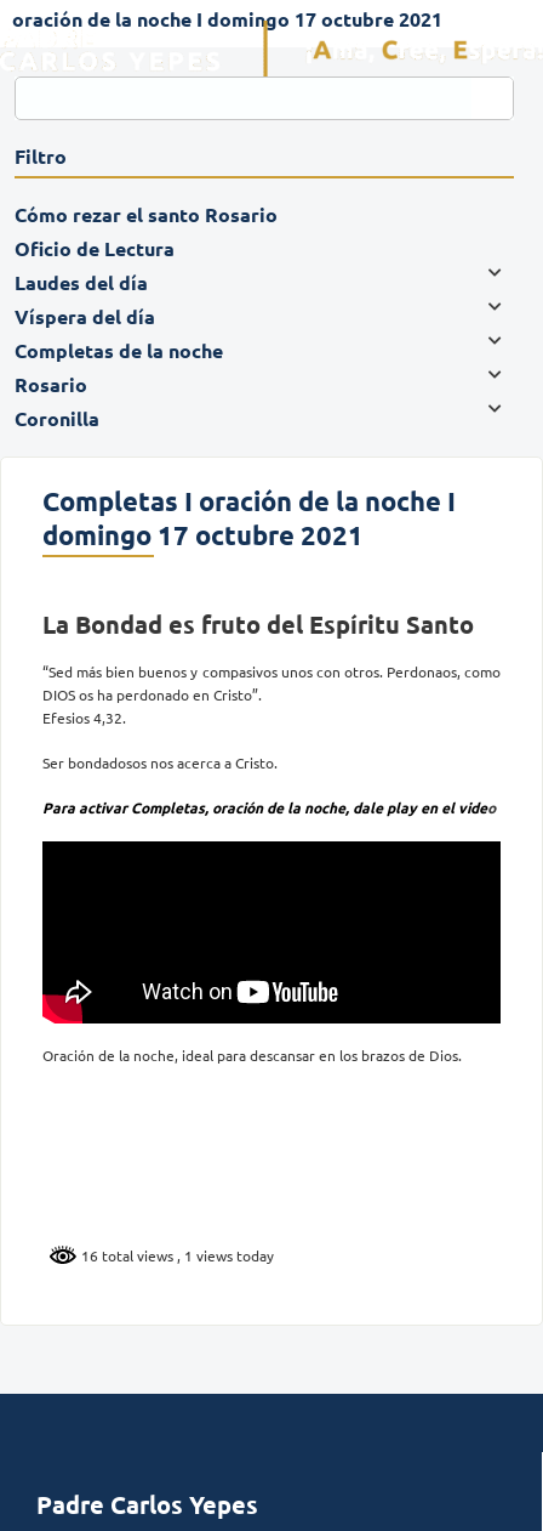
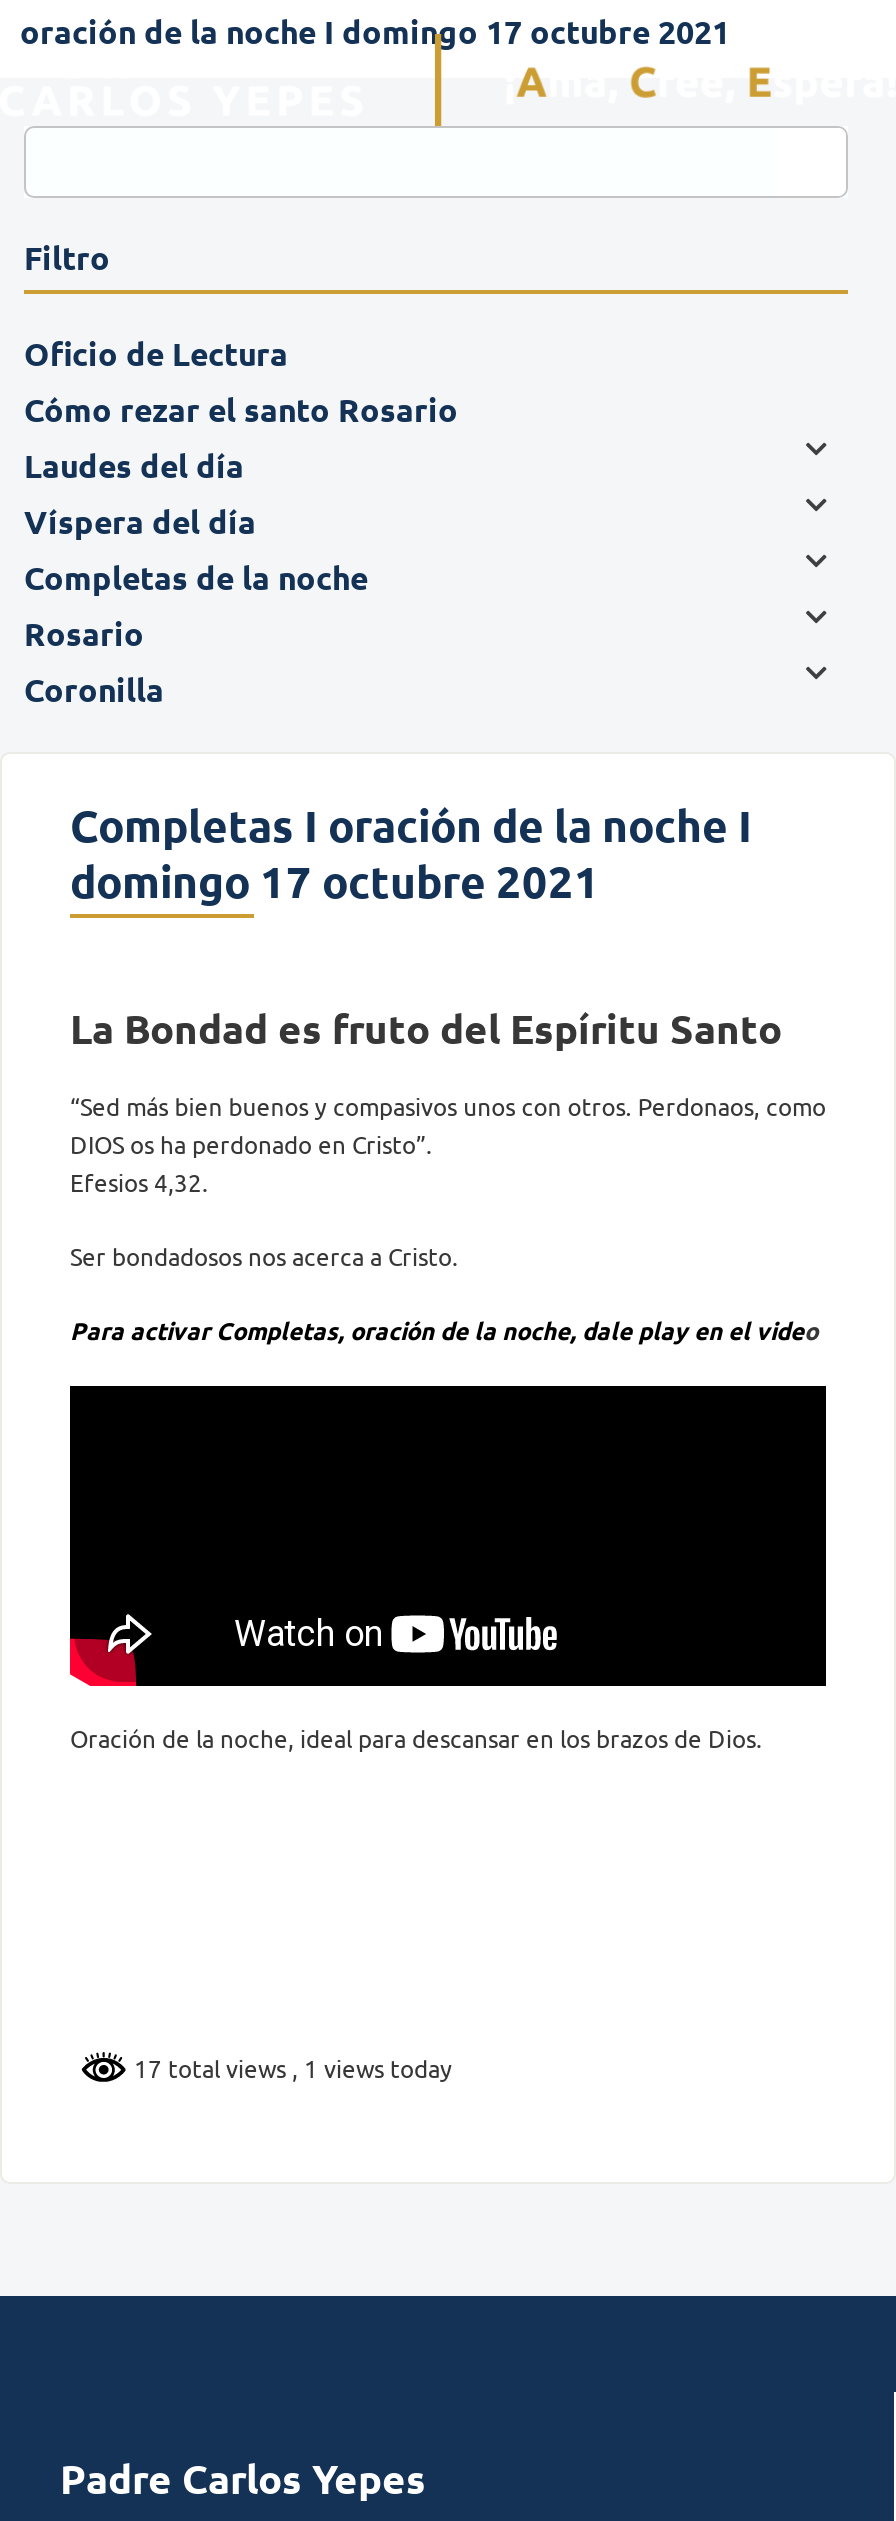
moved [15,201,278,227] -> [24,387,458,429]: Cómo rezar el santo Rosario
moved [15,235,175,261] -> [24,331,288,373]: Oficio de Lectura
[78,1246,274,1265] 16 total views, 1 views today -> [128,2051,452,2083] 17 total views, 1 views today

